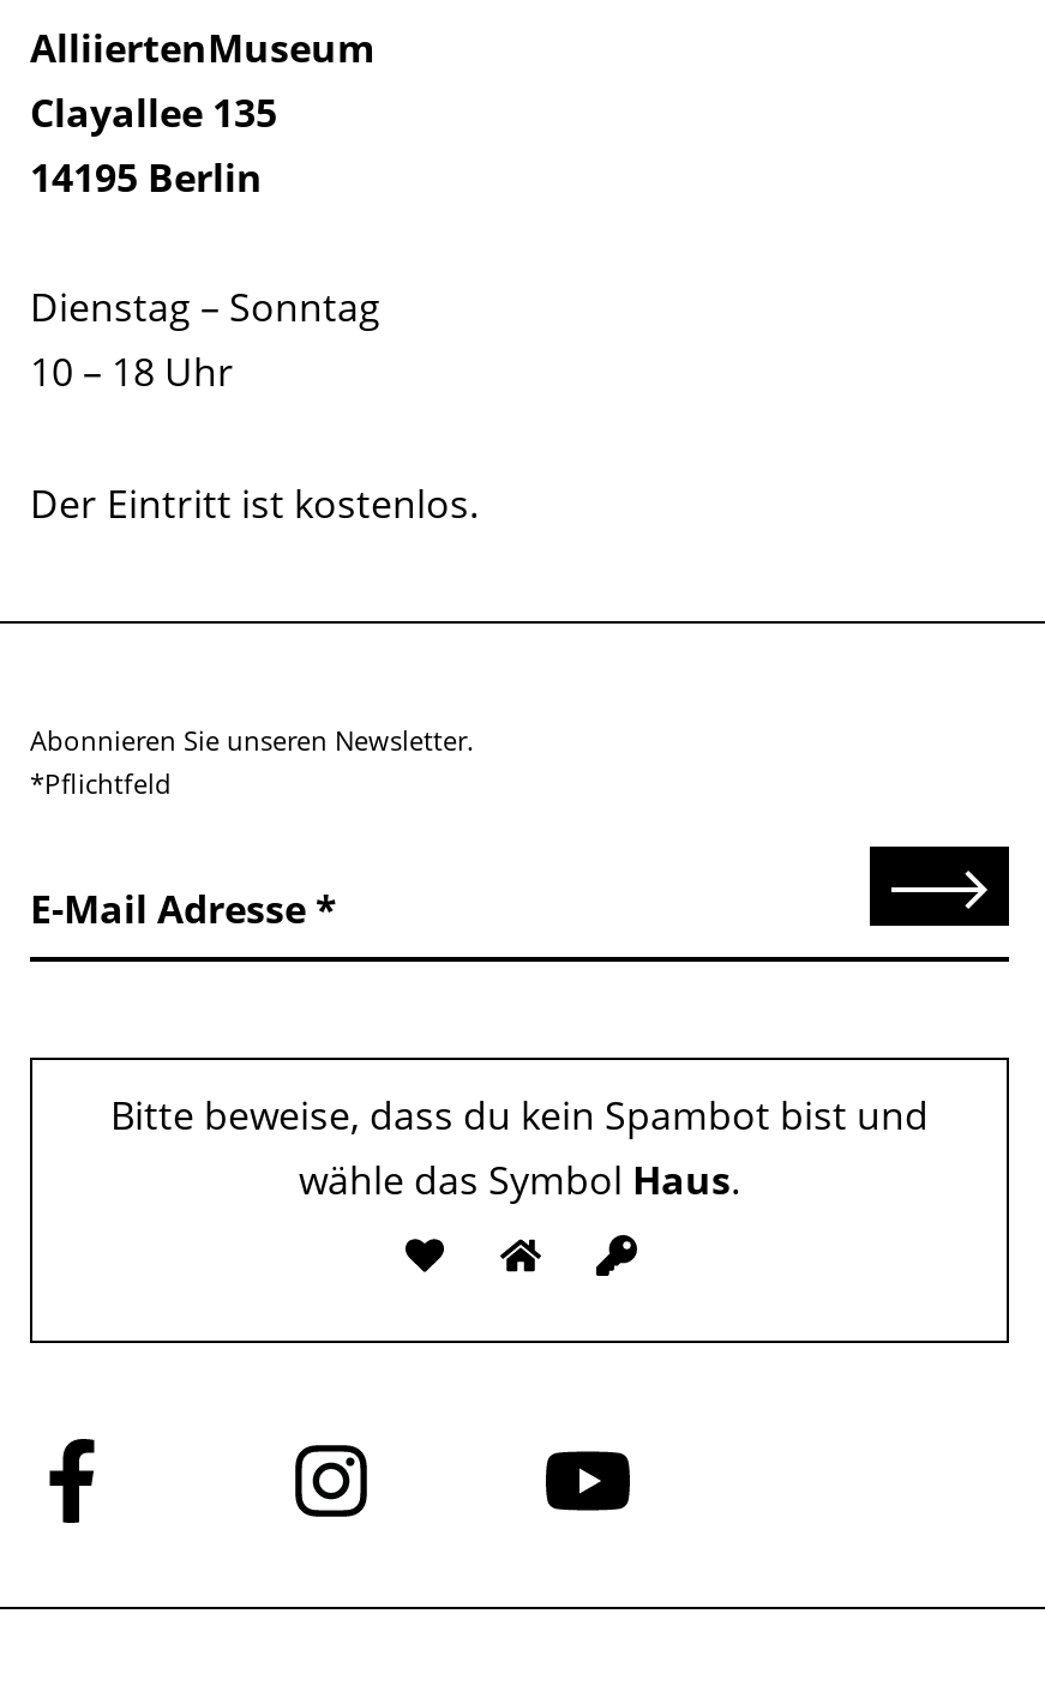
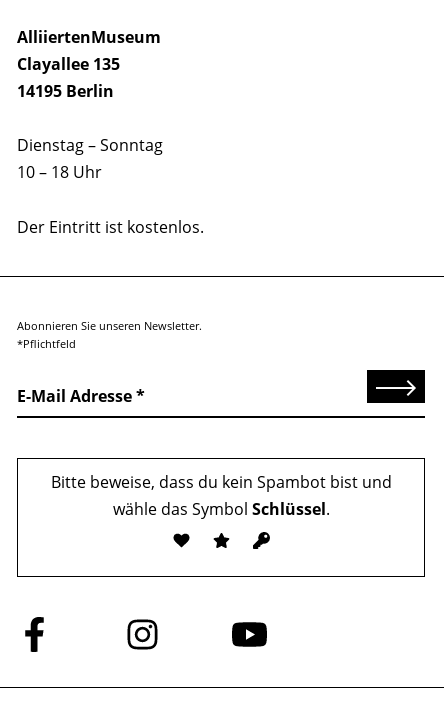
[299,1153,740,1206] wähle das Symbol Haus. -> [112,498,329,520] wähle das Symbol Schlüssel.

